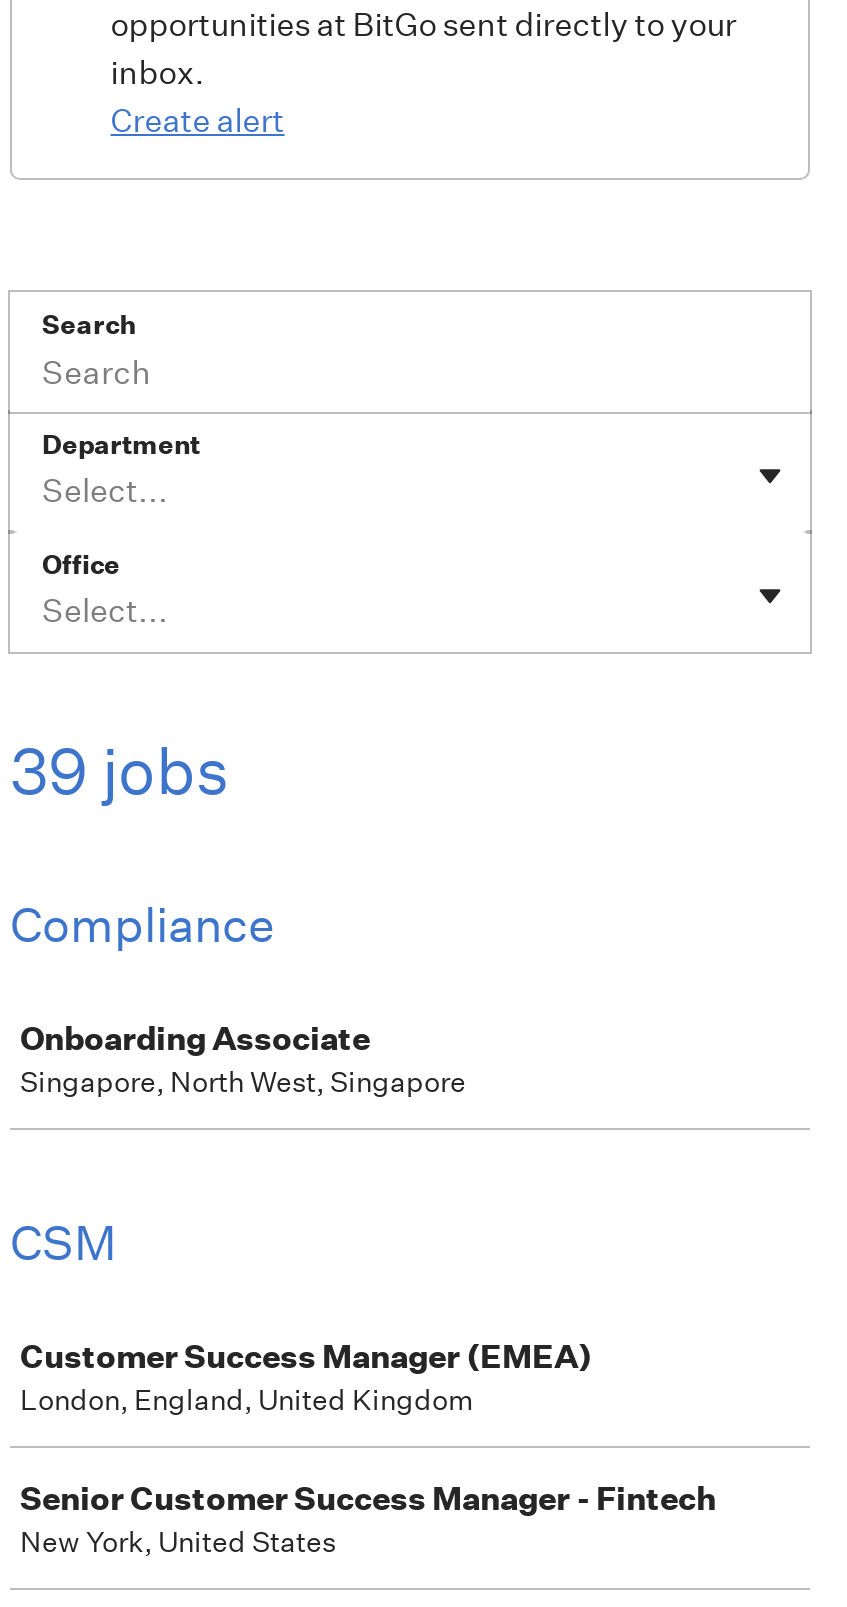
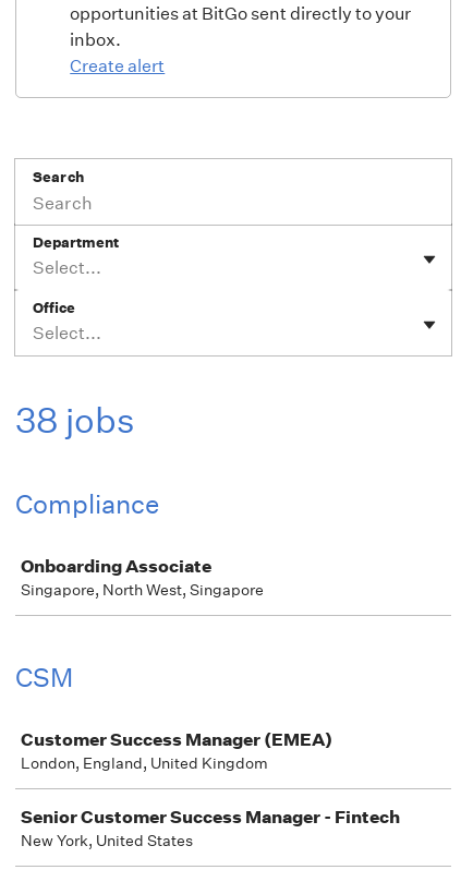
[10,732,230,810] 39 jobs -> [15,399,135,442] 38 jobs

